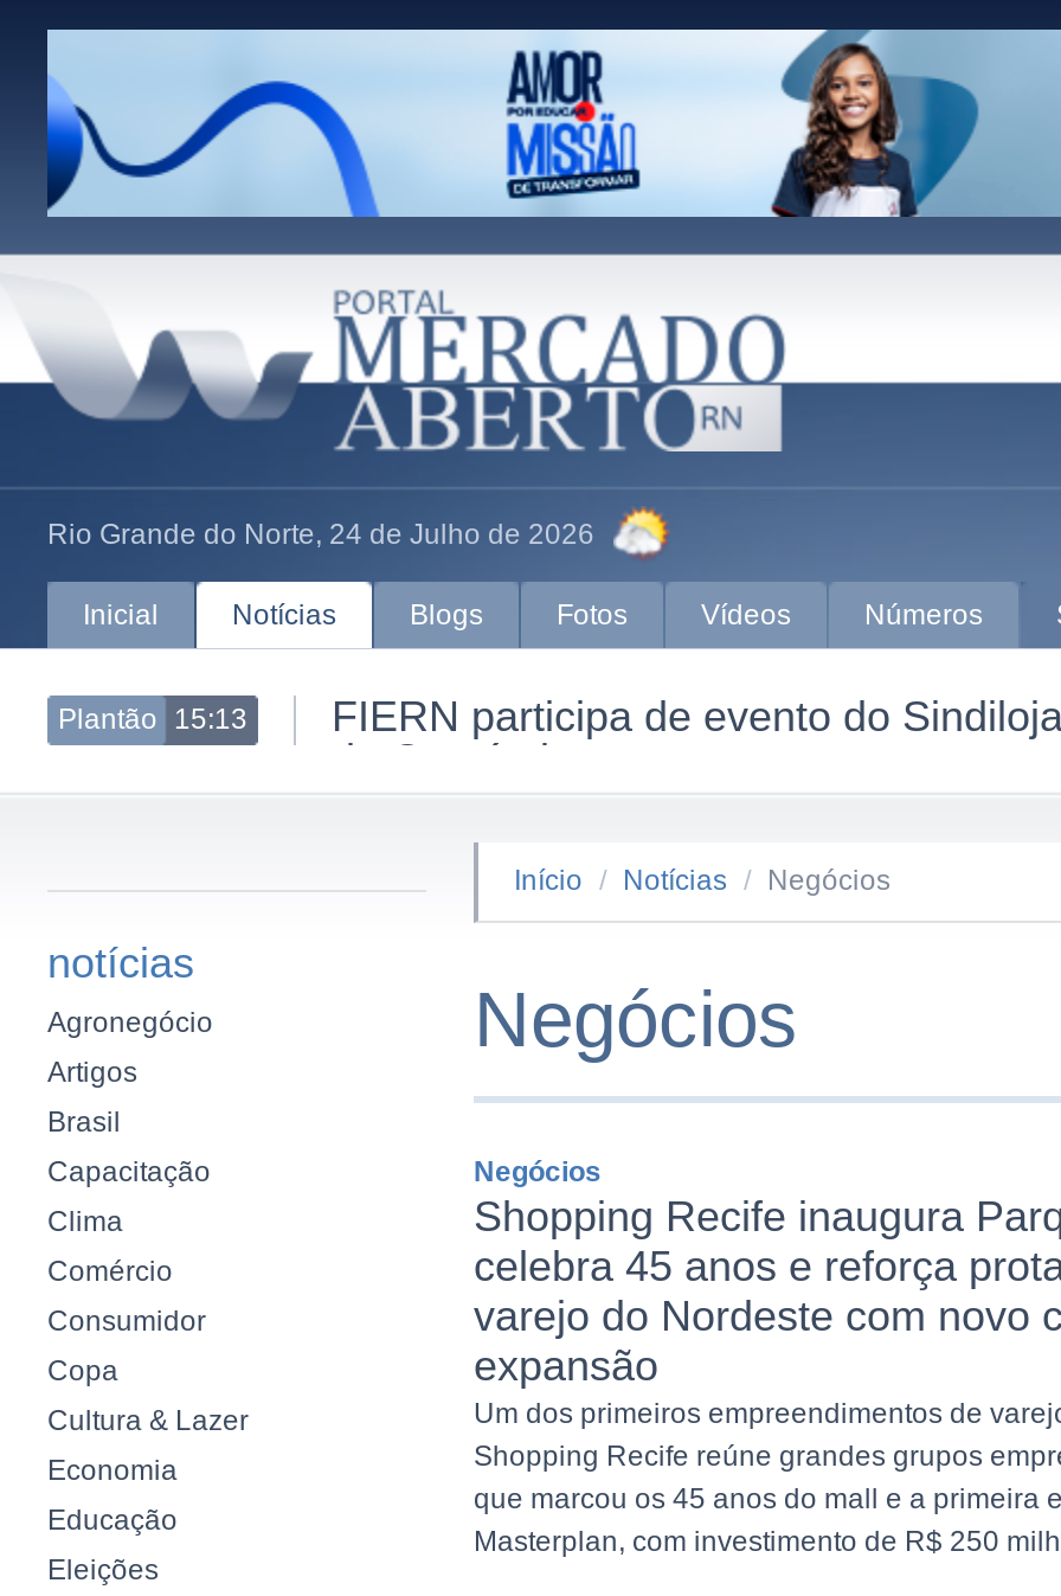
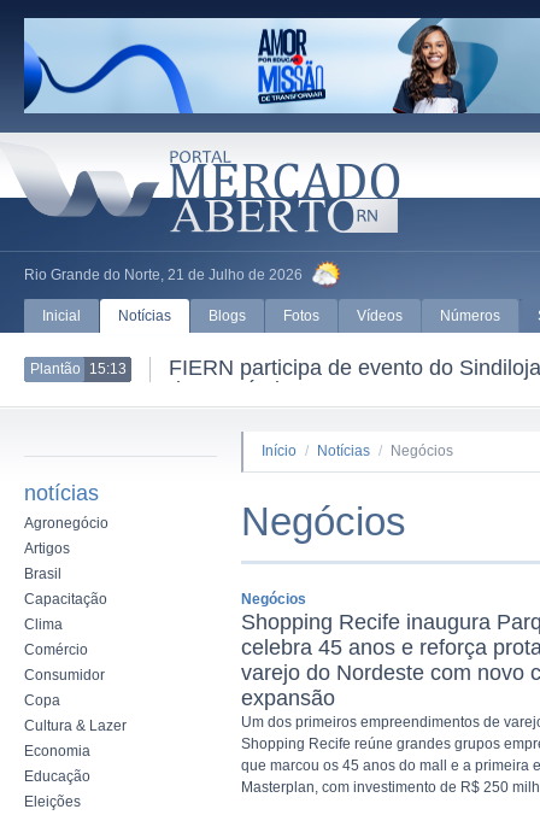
[47,518,594,551] Rio Grande do Norte, 24 de Julho de 2026 -> [24,266,303,283] Rio Grande do Norte, 21 de Julho de 2026

